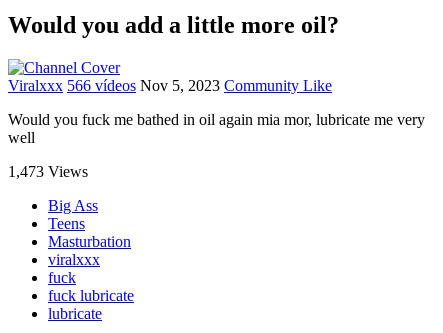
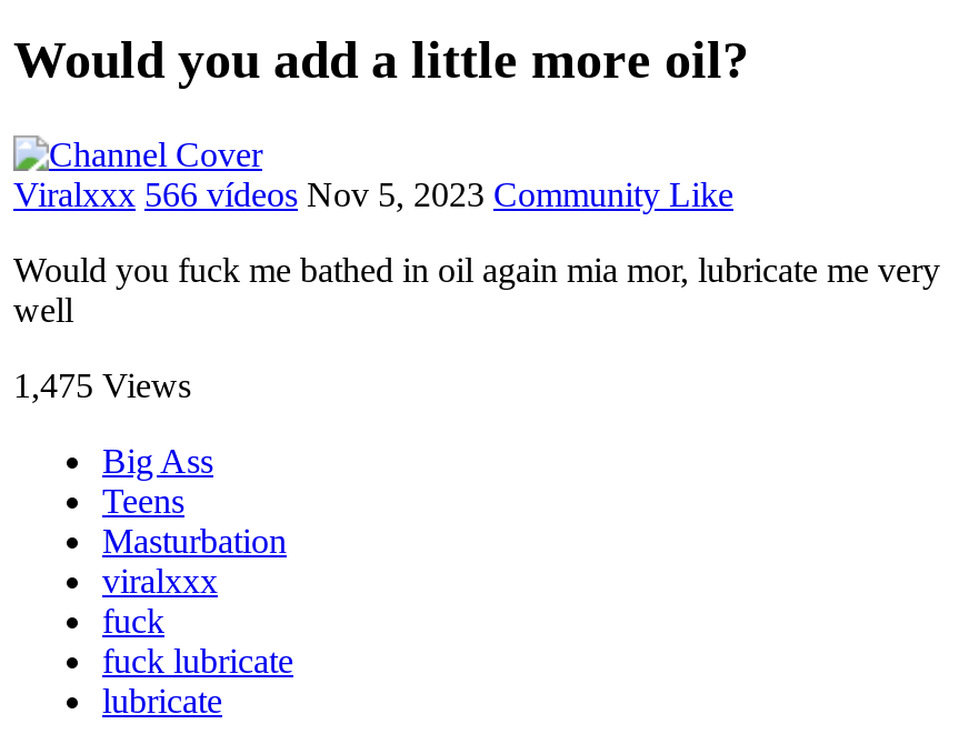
[8,163,88,180] 1,473 Views -> [13,366,191,404] 1,475 Views

